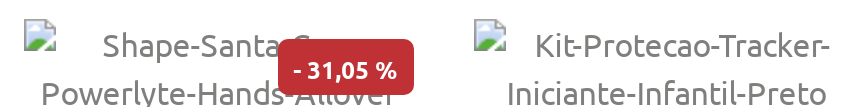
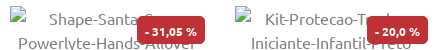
none -> [379,23,420,39] 20,0 %

